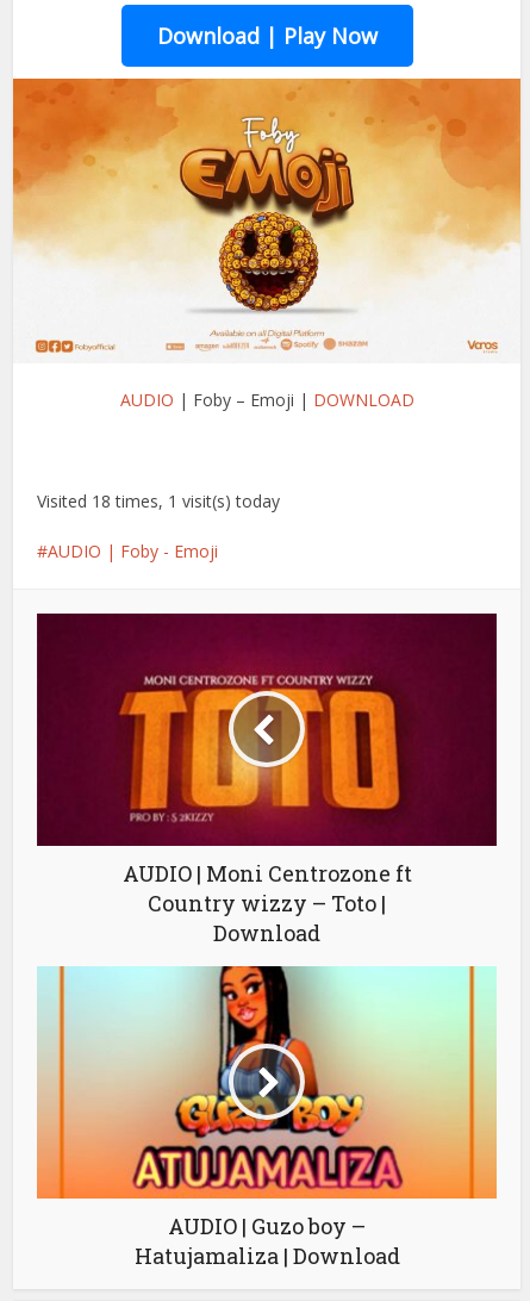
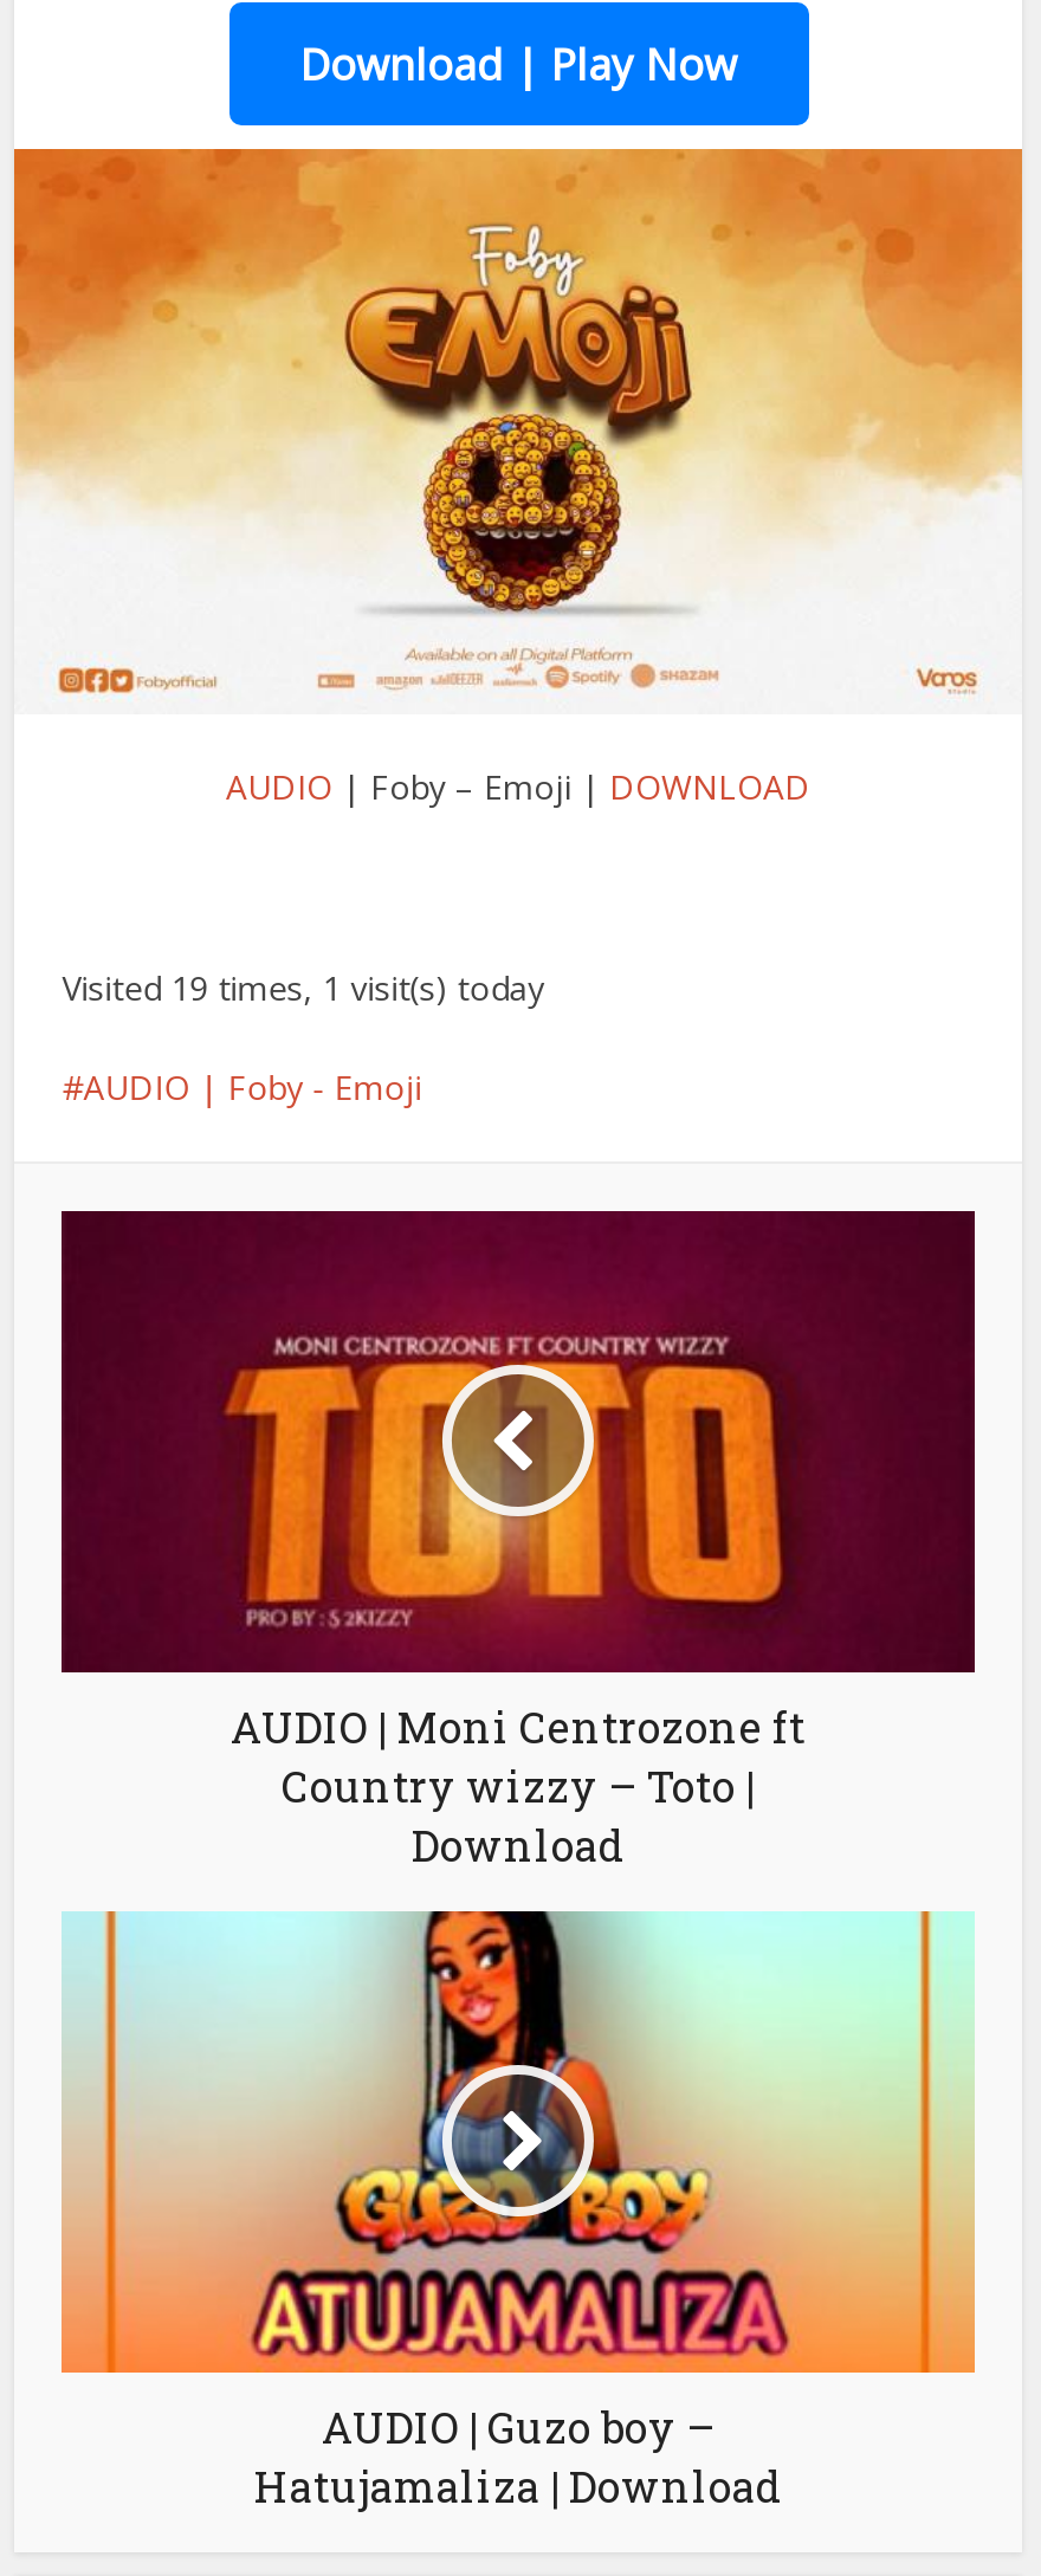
[37,489,280,512] Visited 18 times, 1 visit(s) today -> [62,964,545,1009] Visited 19 times, 1 visit(s) today

